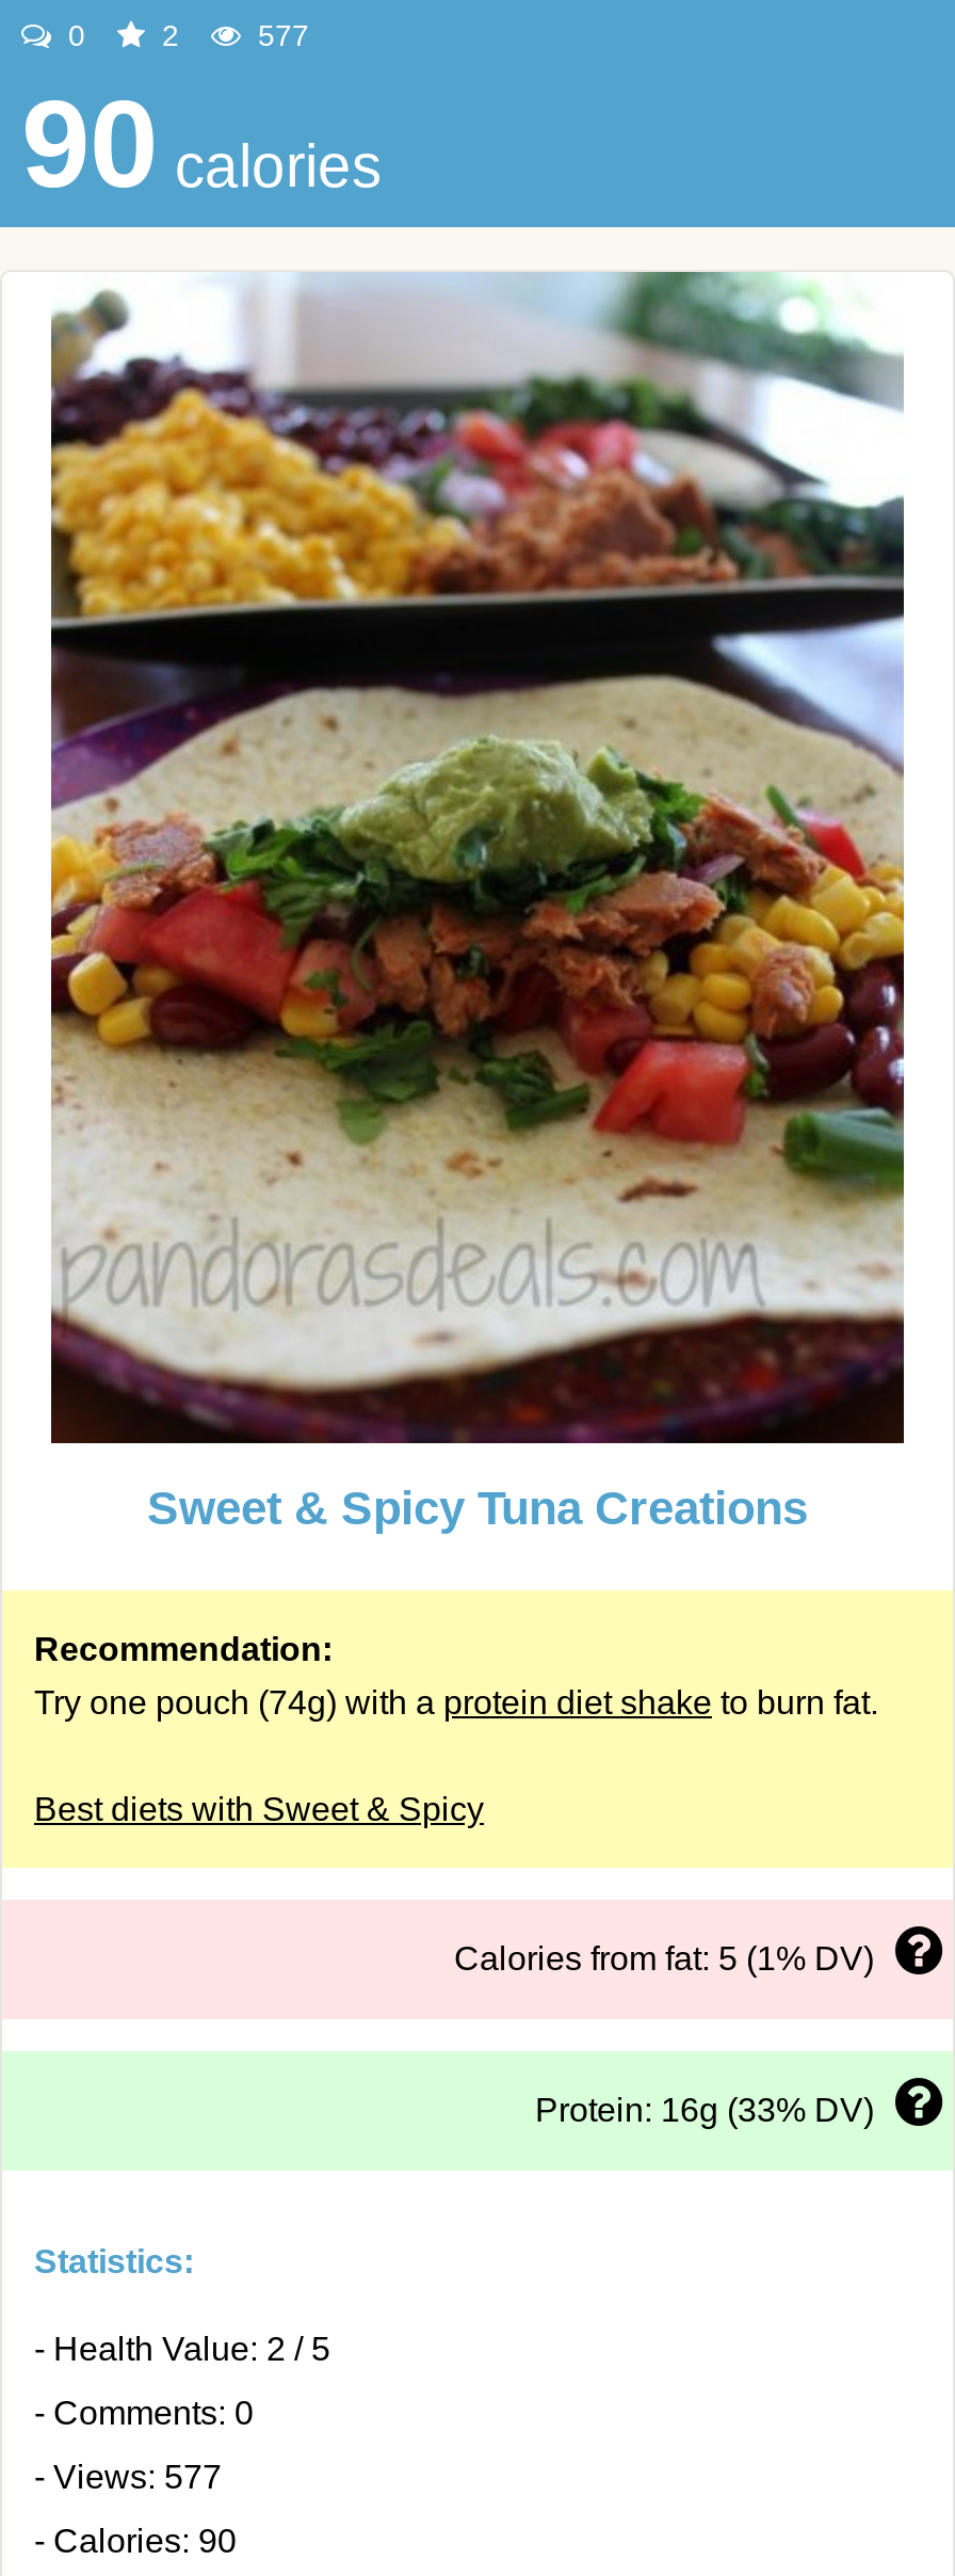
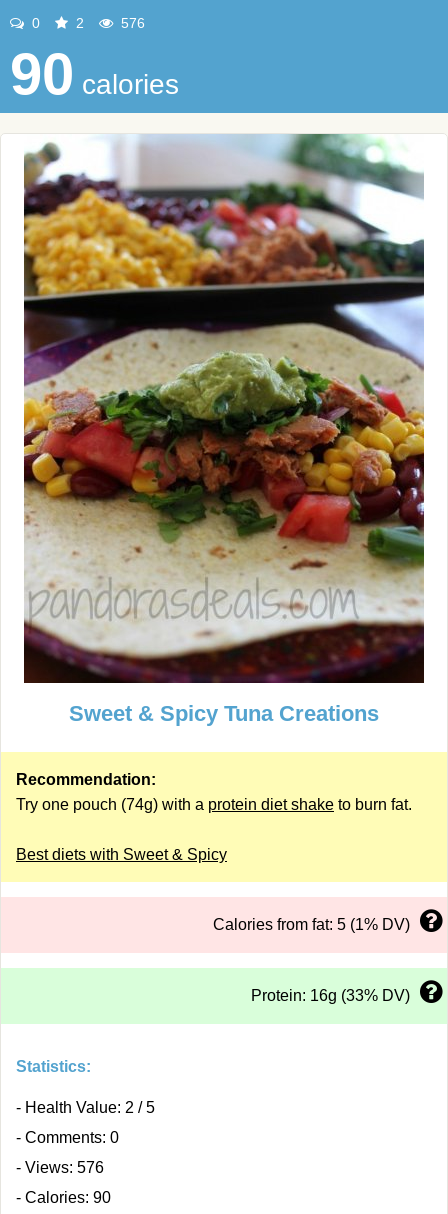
[249,18,309,52] 577 -> [117,15,145,31] 576
[34,2459,222,2495] - Views: 577 -> [16,1159,104,1176] - Views: 576

